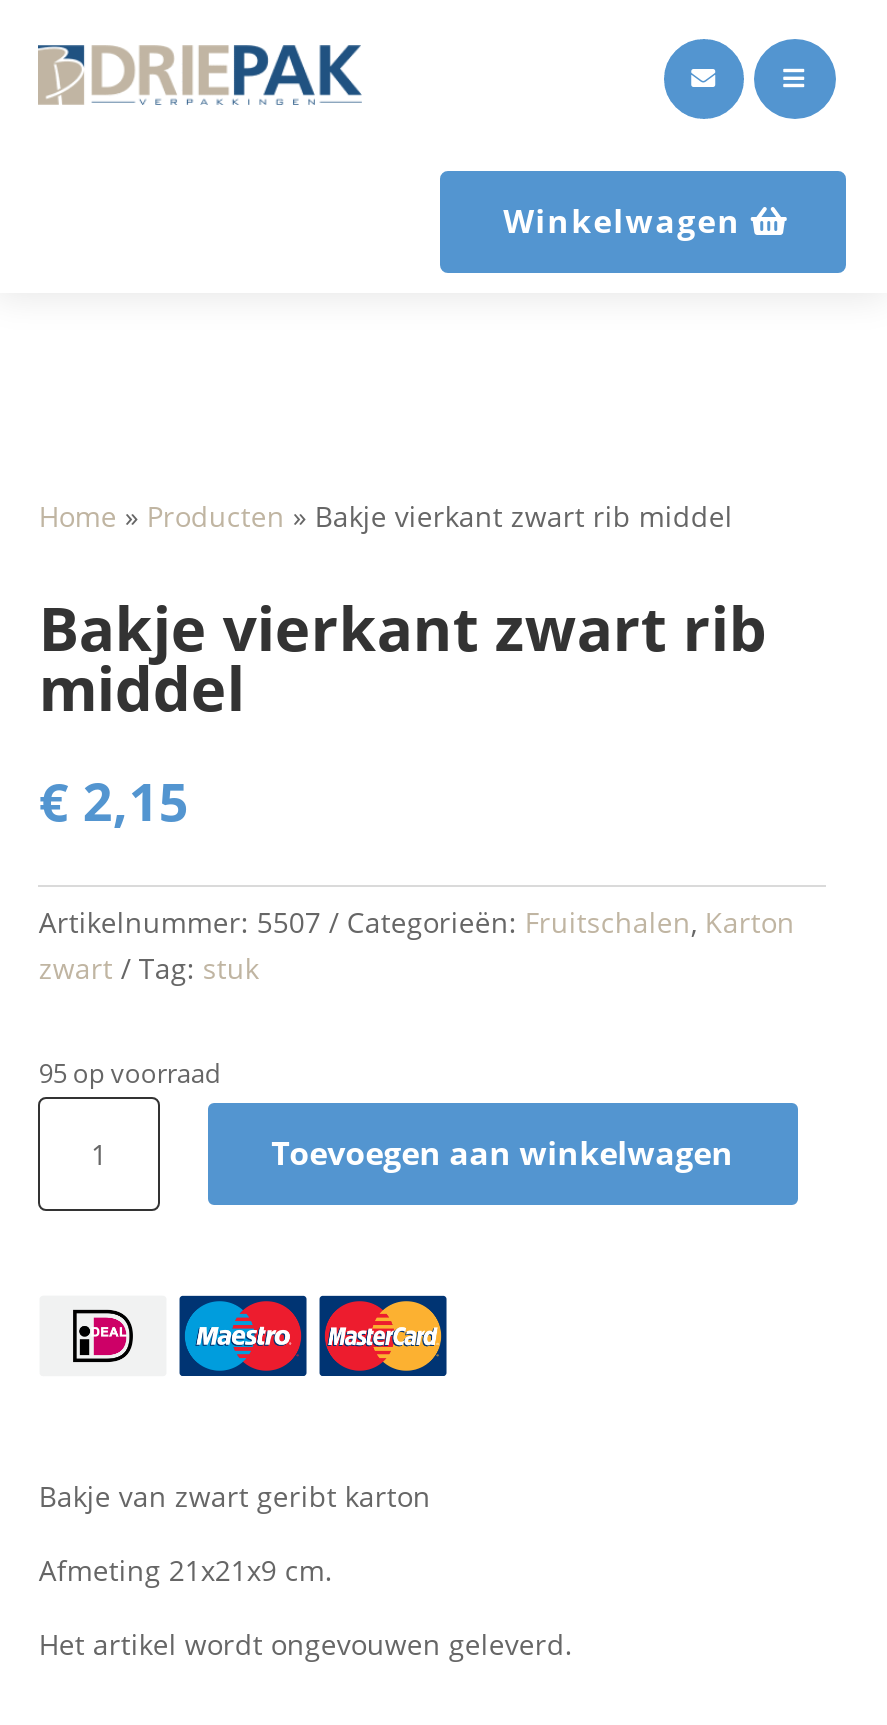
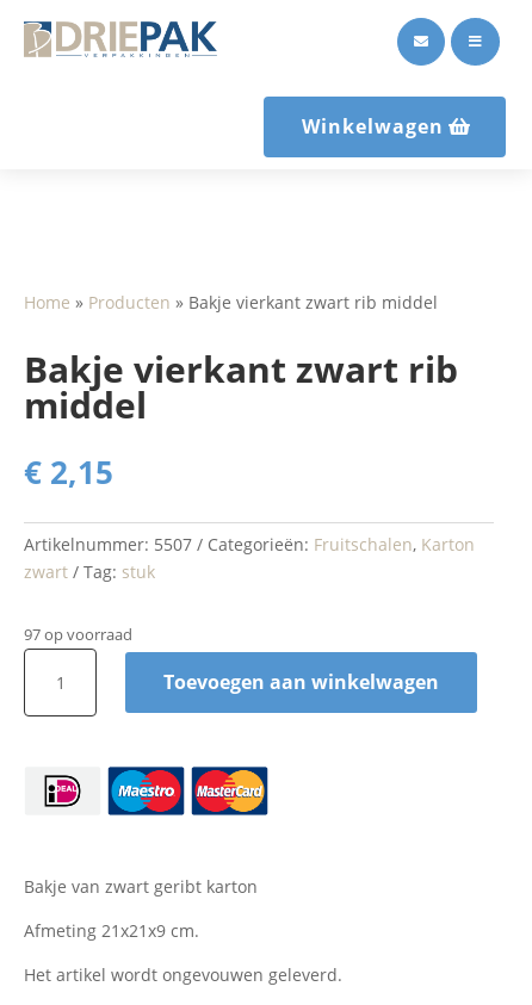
[39,1055,221,1091] 95 op voorraad -> [24,624,133,645] 97 op voorraad

